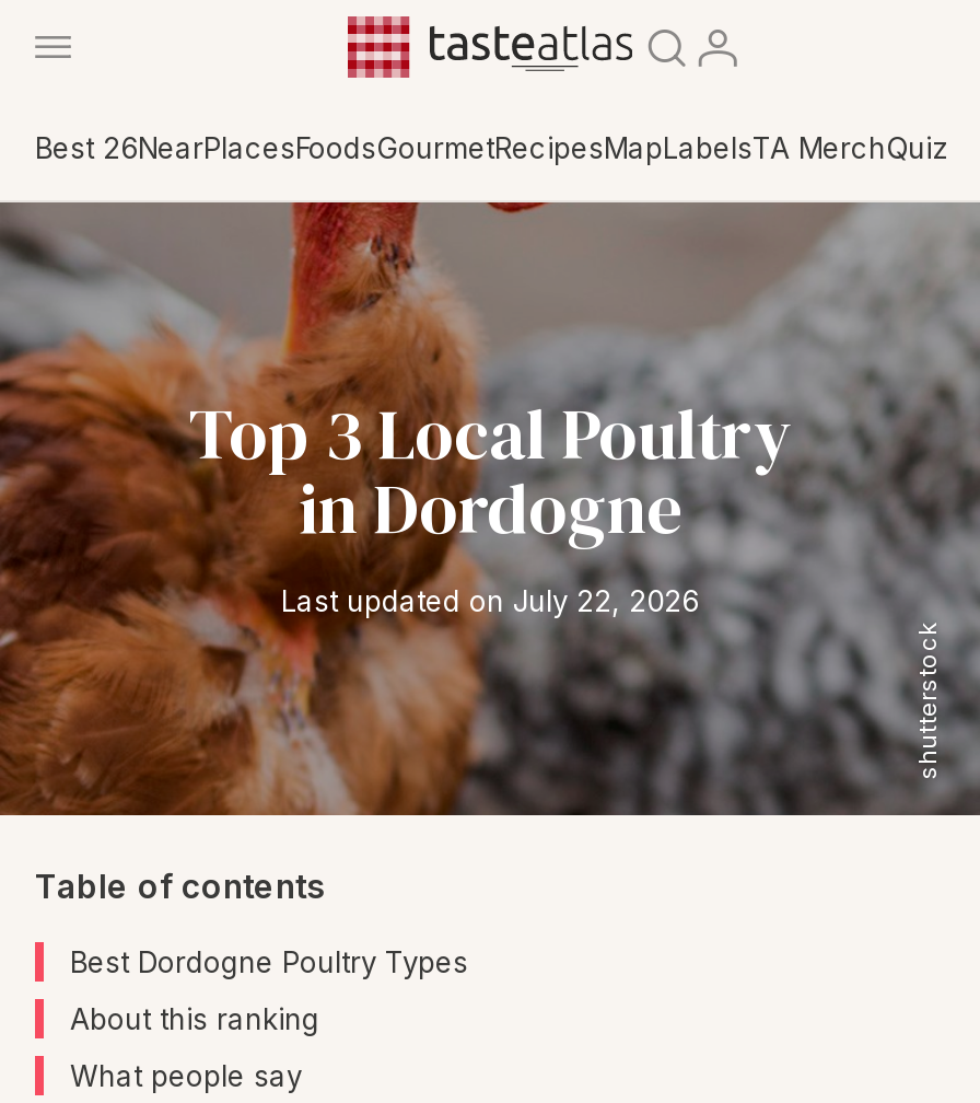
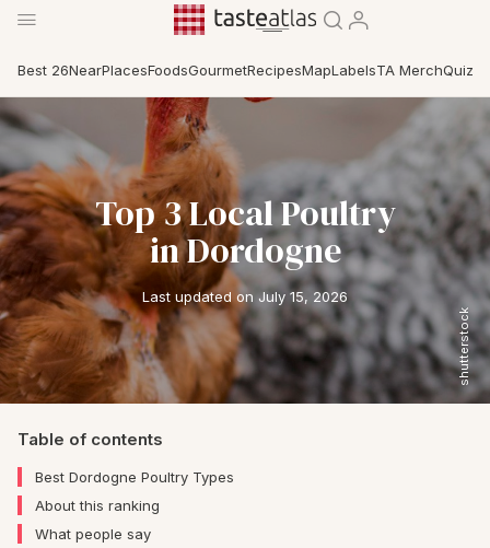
[281,583,699,618] Last updated on July 22, 2026 -> [142,288,348,305] Last updated on July 15, 2026

